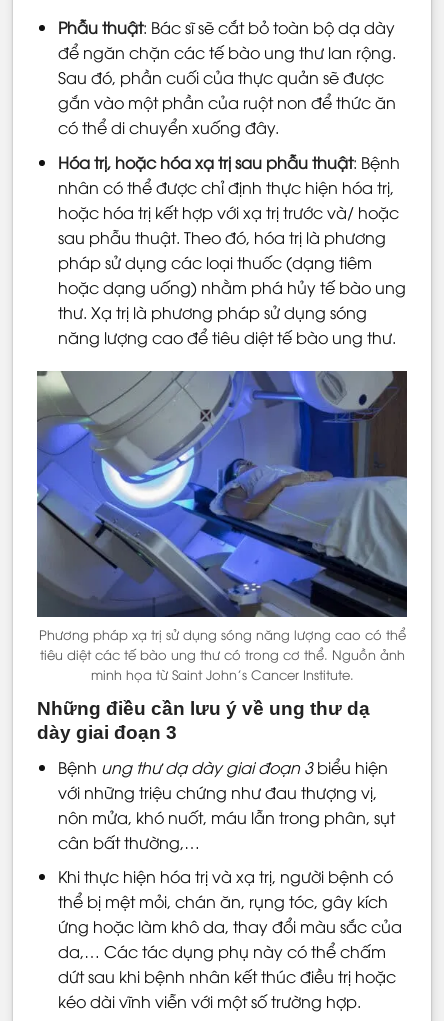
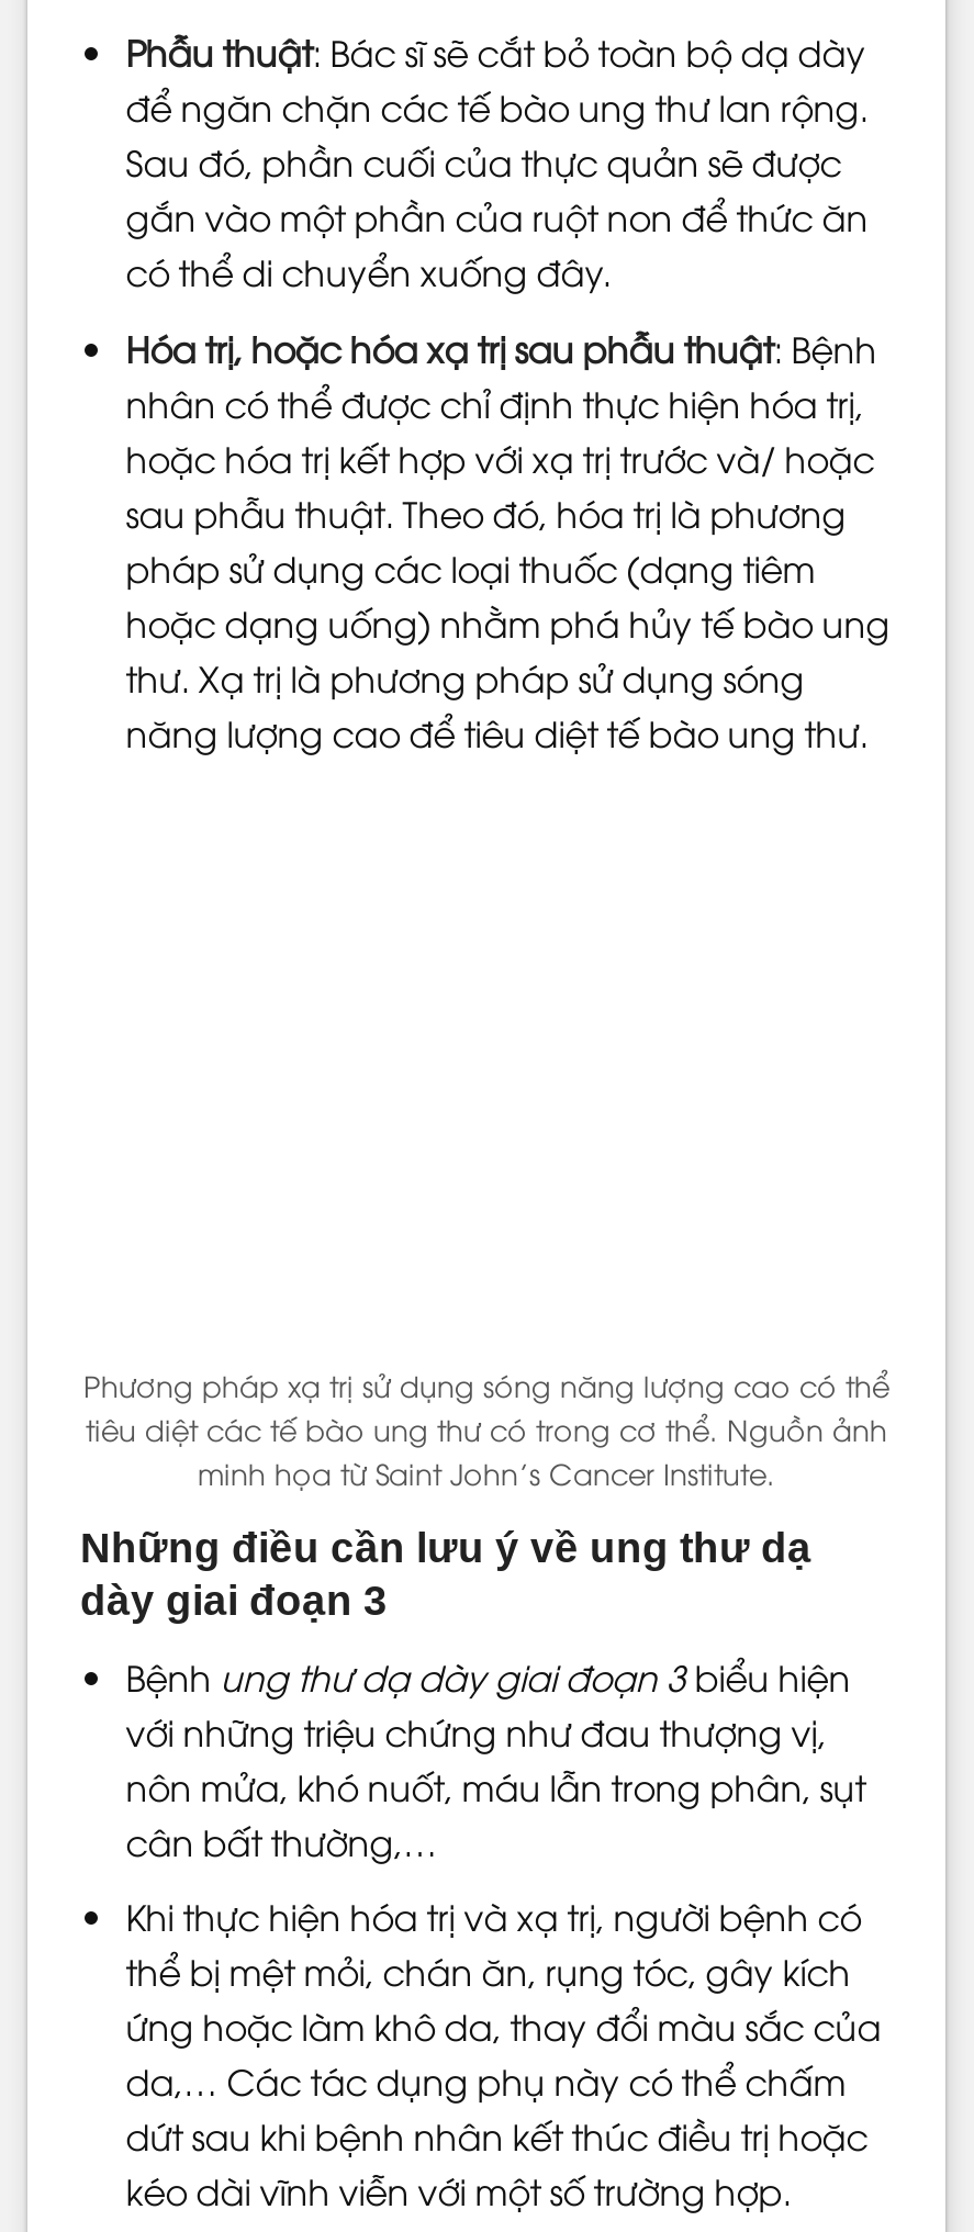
[36,370,408,618] [image] -> none

